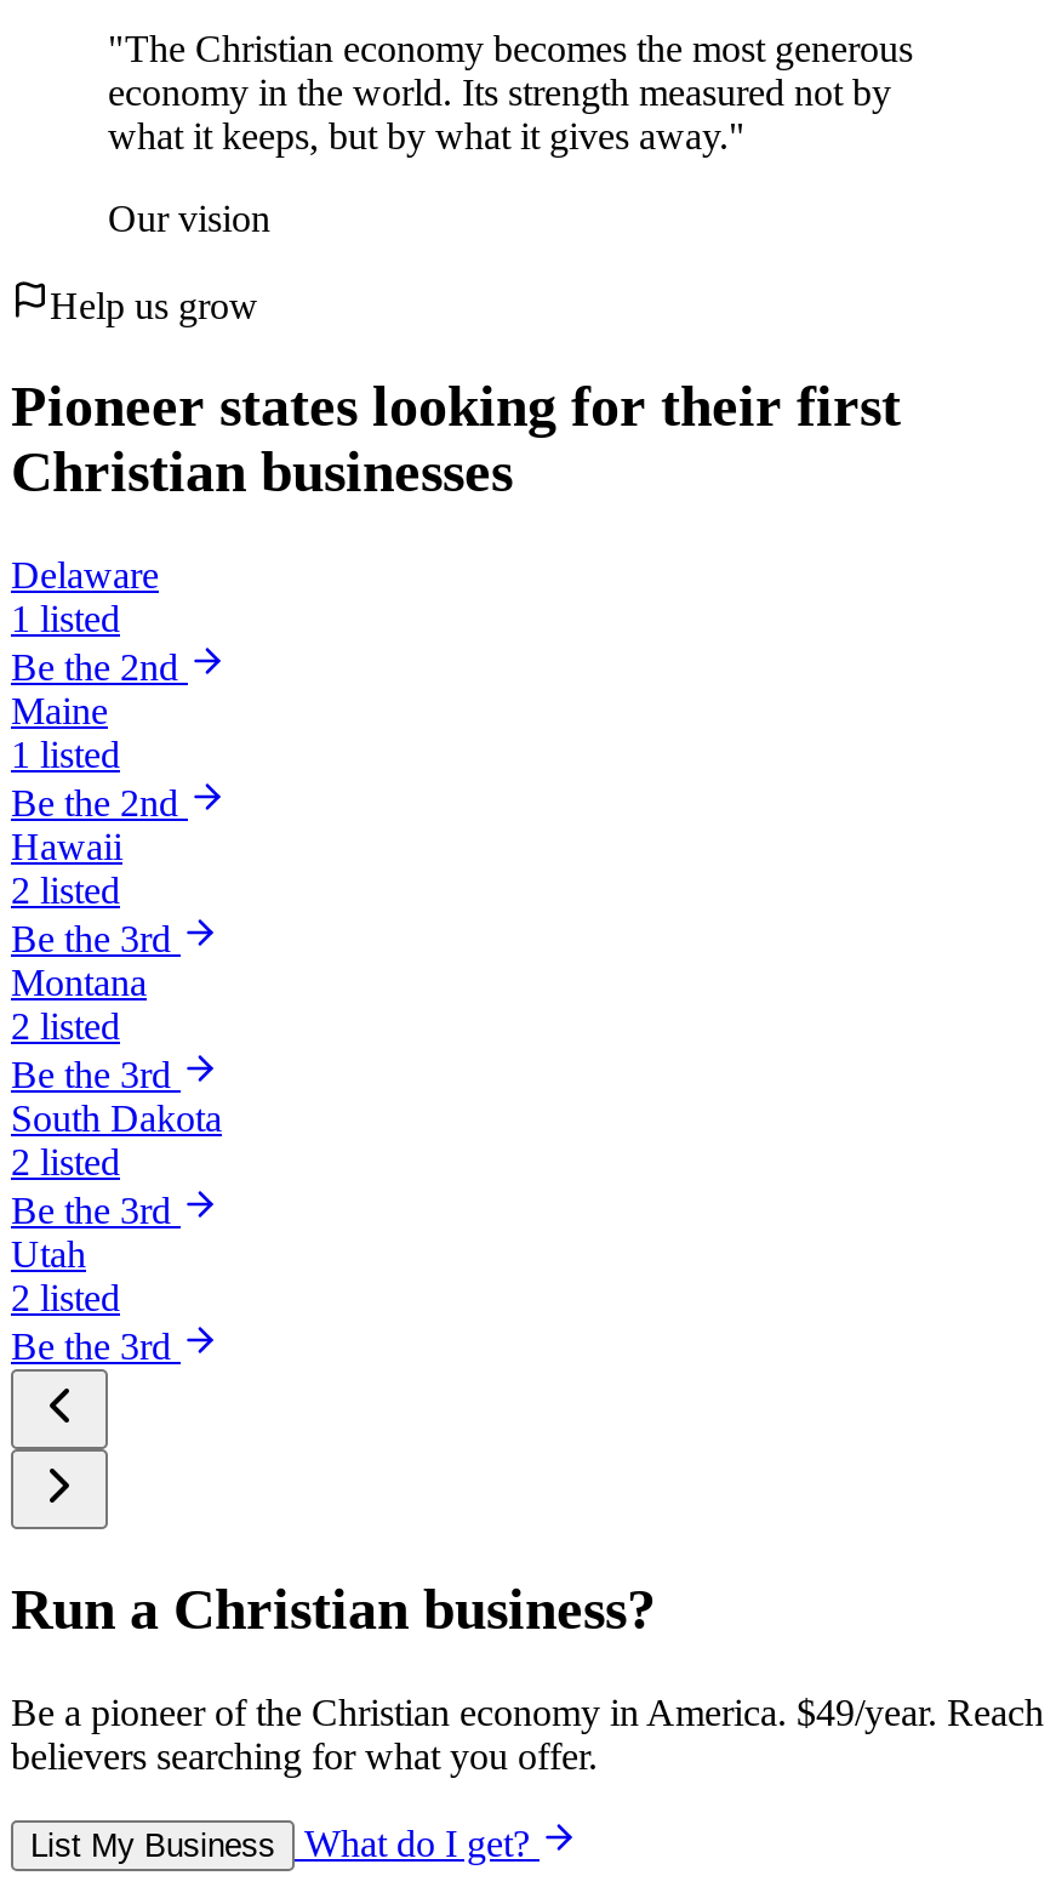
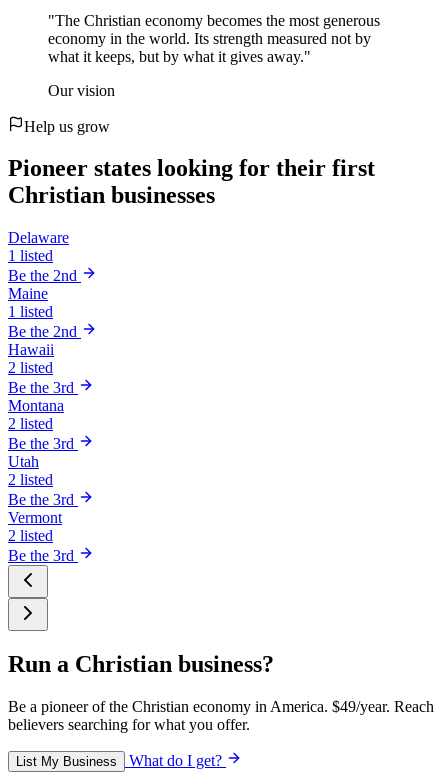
[11,1098,222,1140] South Dakota -> none
moved [11,1234,86,1276] -> [8,453,39,470]: Utah
none -> [8,509,62,526] Vermont

